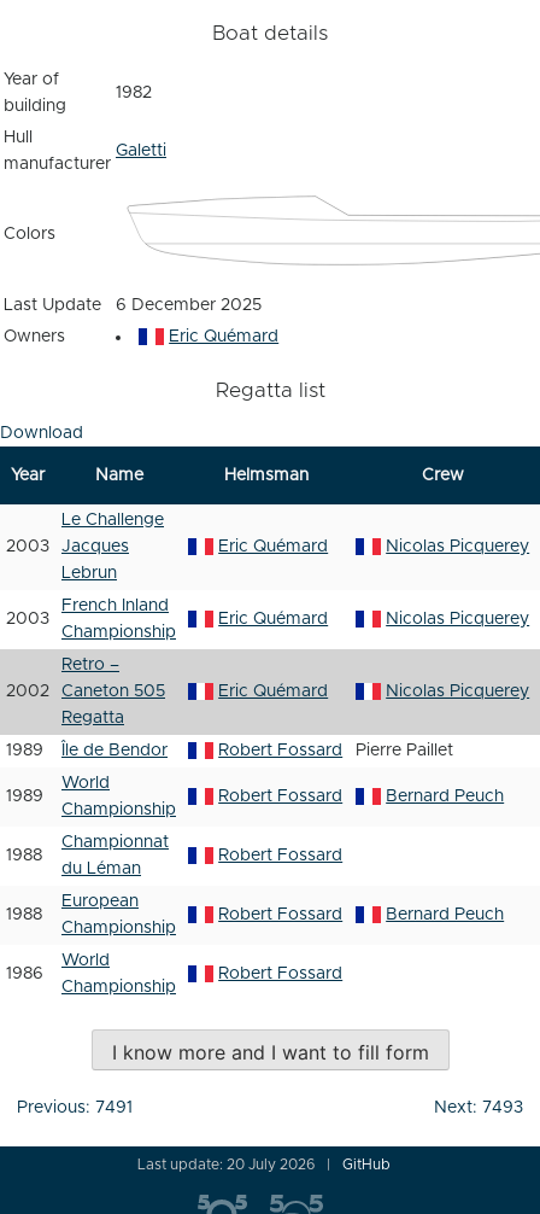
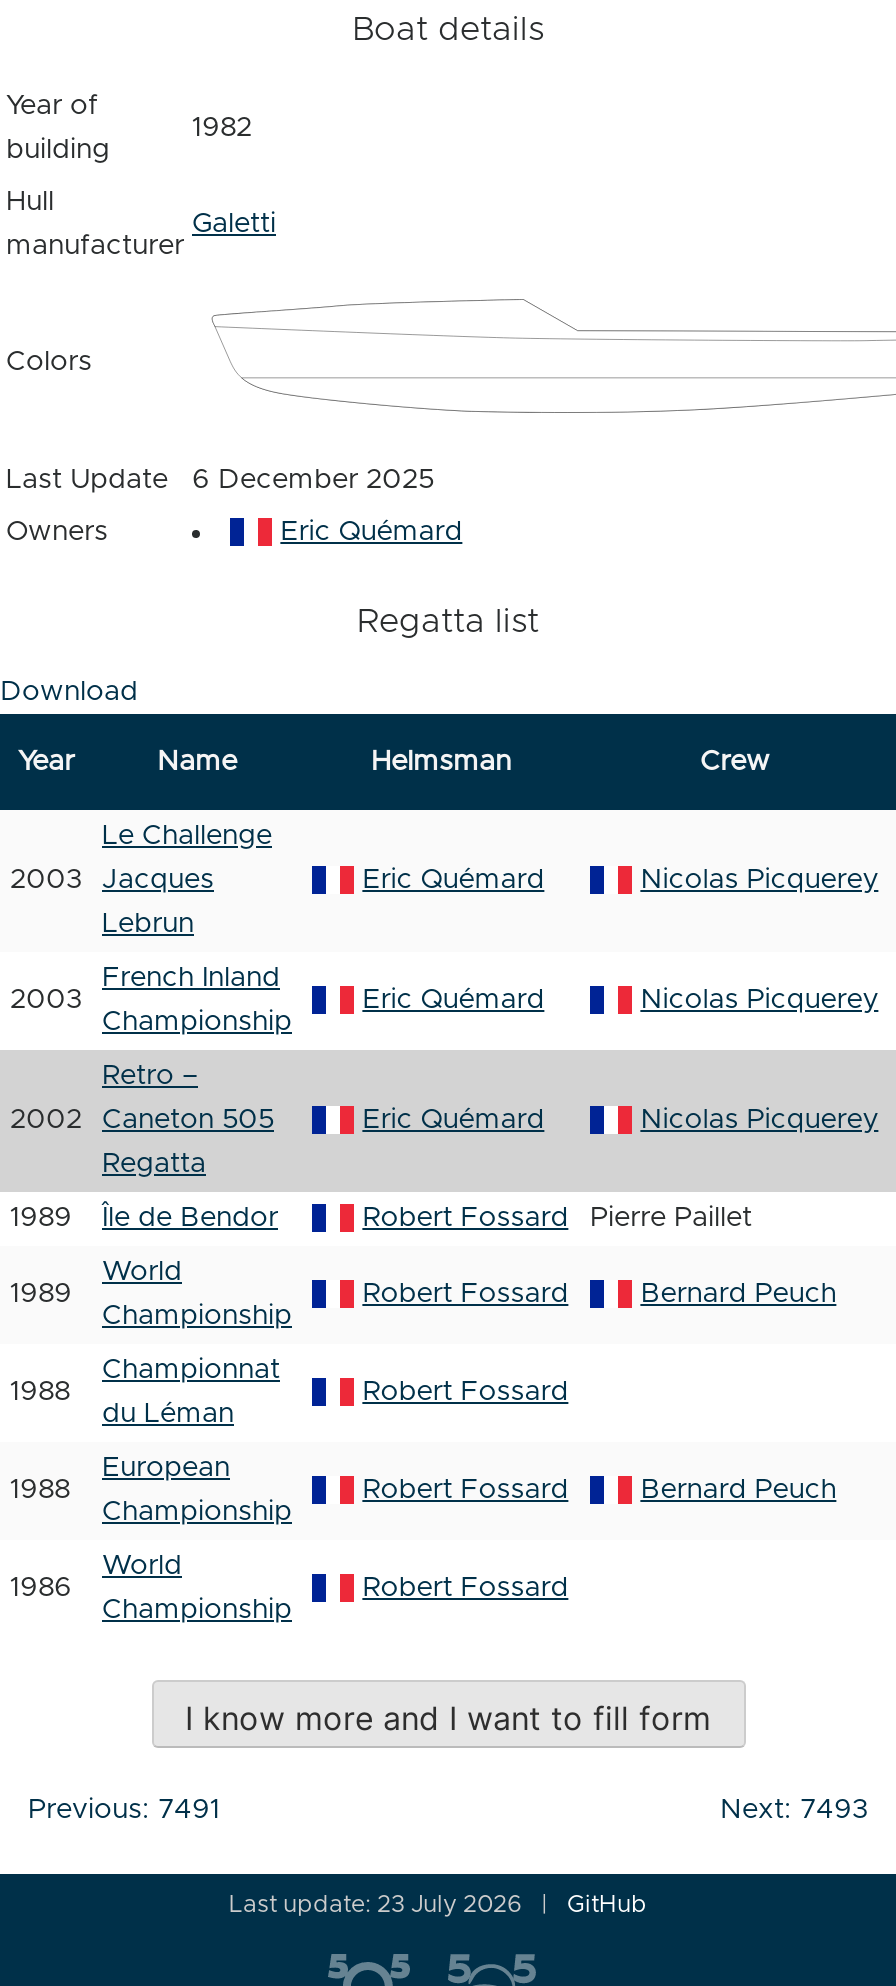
[137,1158,315,1172] Last update: 20 July 2026 -> [229,1892,521,1916] Last update: 23 July 2026

